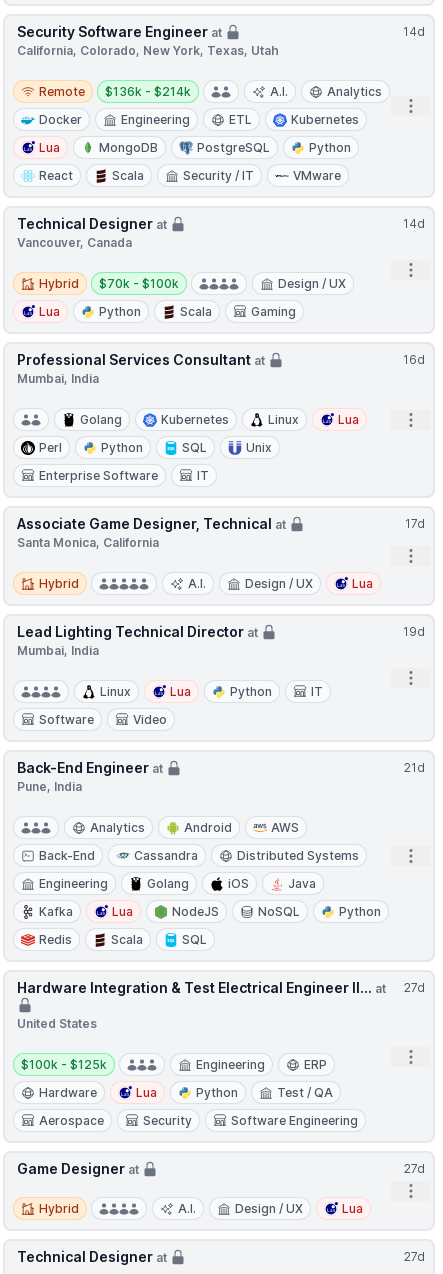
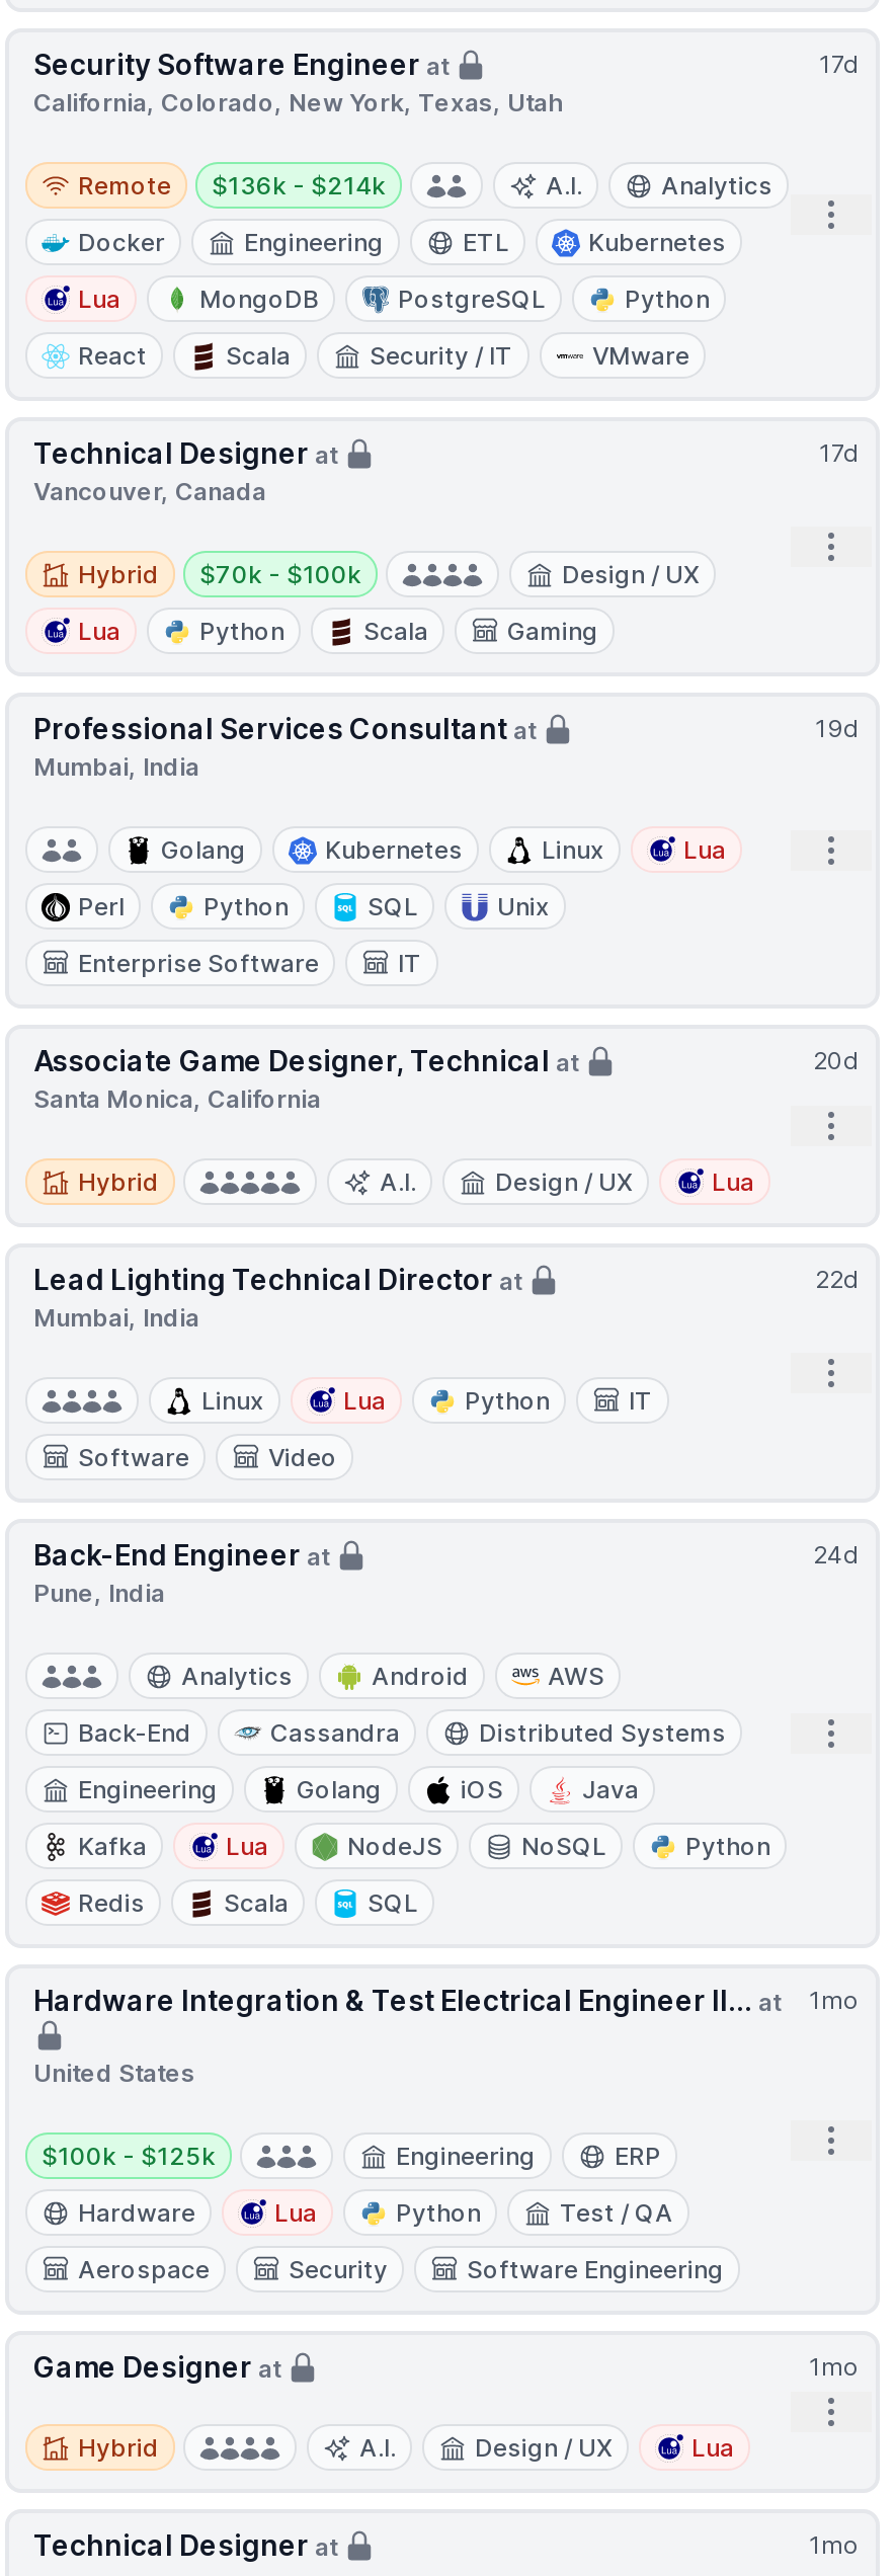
[403,24,425,39] 14d -> [819,49,859,79] 17d
[403,216,425,231] 14d -> [819,437,859,468] 17d
[403,352,425,367] 16d -> [815,713,859,743] 19d
[405,516,425,531] 17d -> [813,1045,859,1075] 20d
[403,624,425,639] 19d -> [815,1264,859,1294] 22d
[404,760,425,775] 21d -> [813,1539,859,1569] 24d
[17,979,425,996] Hardware Integration & Test Electrical Engineer II... at 27d -> [33,1983,859,2017] Hardware Integration & Test Electrical Engineer II... at 1mo
[404,1161,425,1176] 27d -> [809,2351,859,2382] 1mo
[404,1249,425,1264] 27d -> [809,2529,859,2560] 1mo

